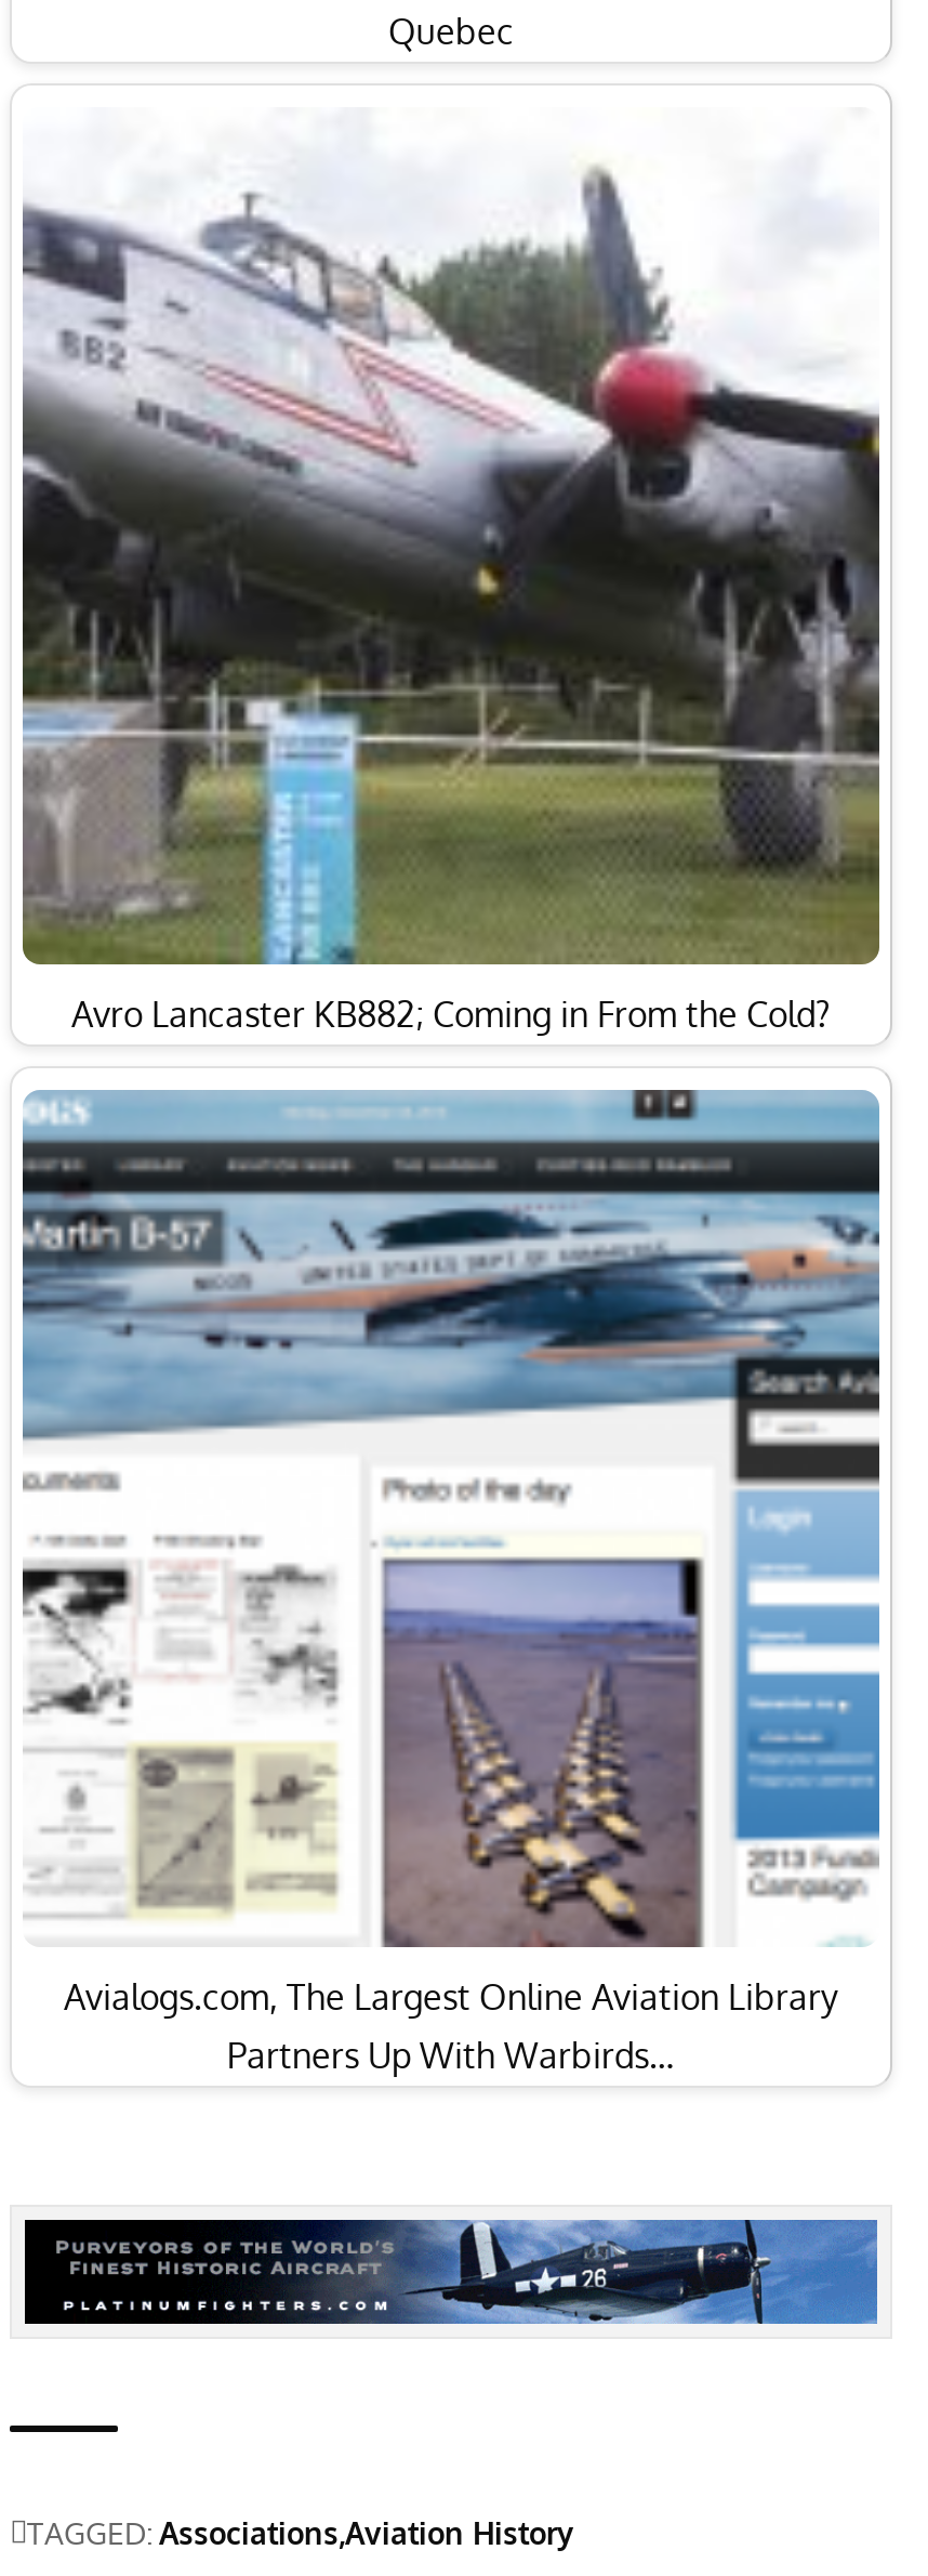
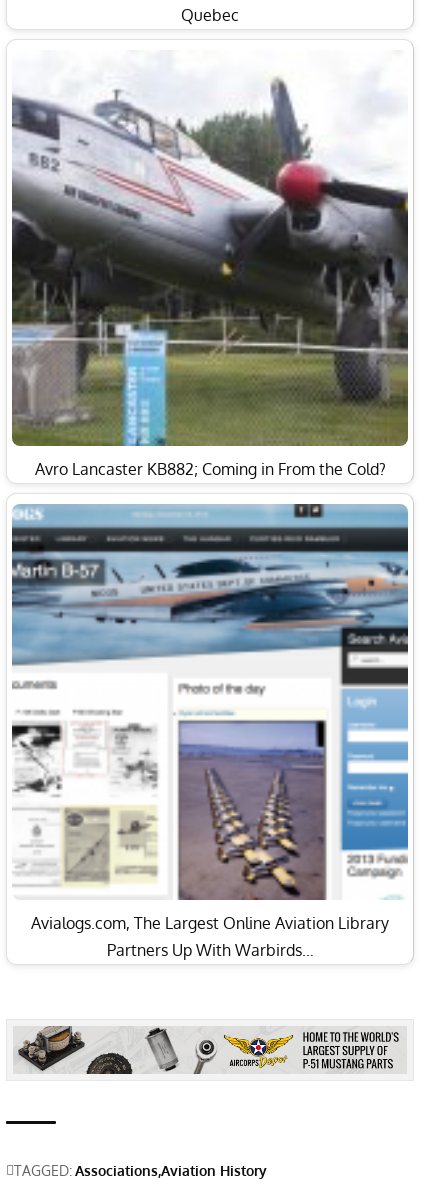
[23,2218,879,2326] [image] -> [13,1026,407,1075] [image]

